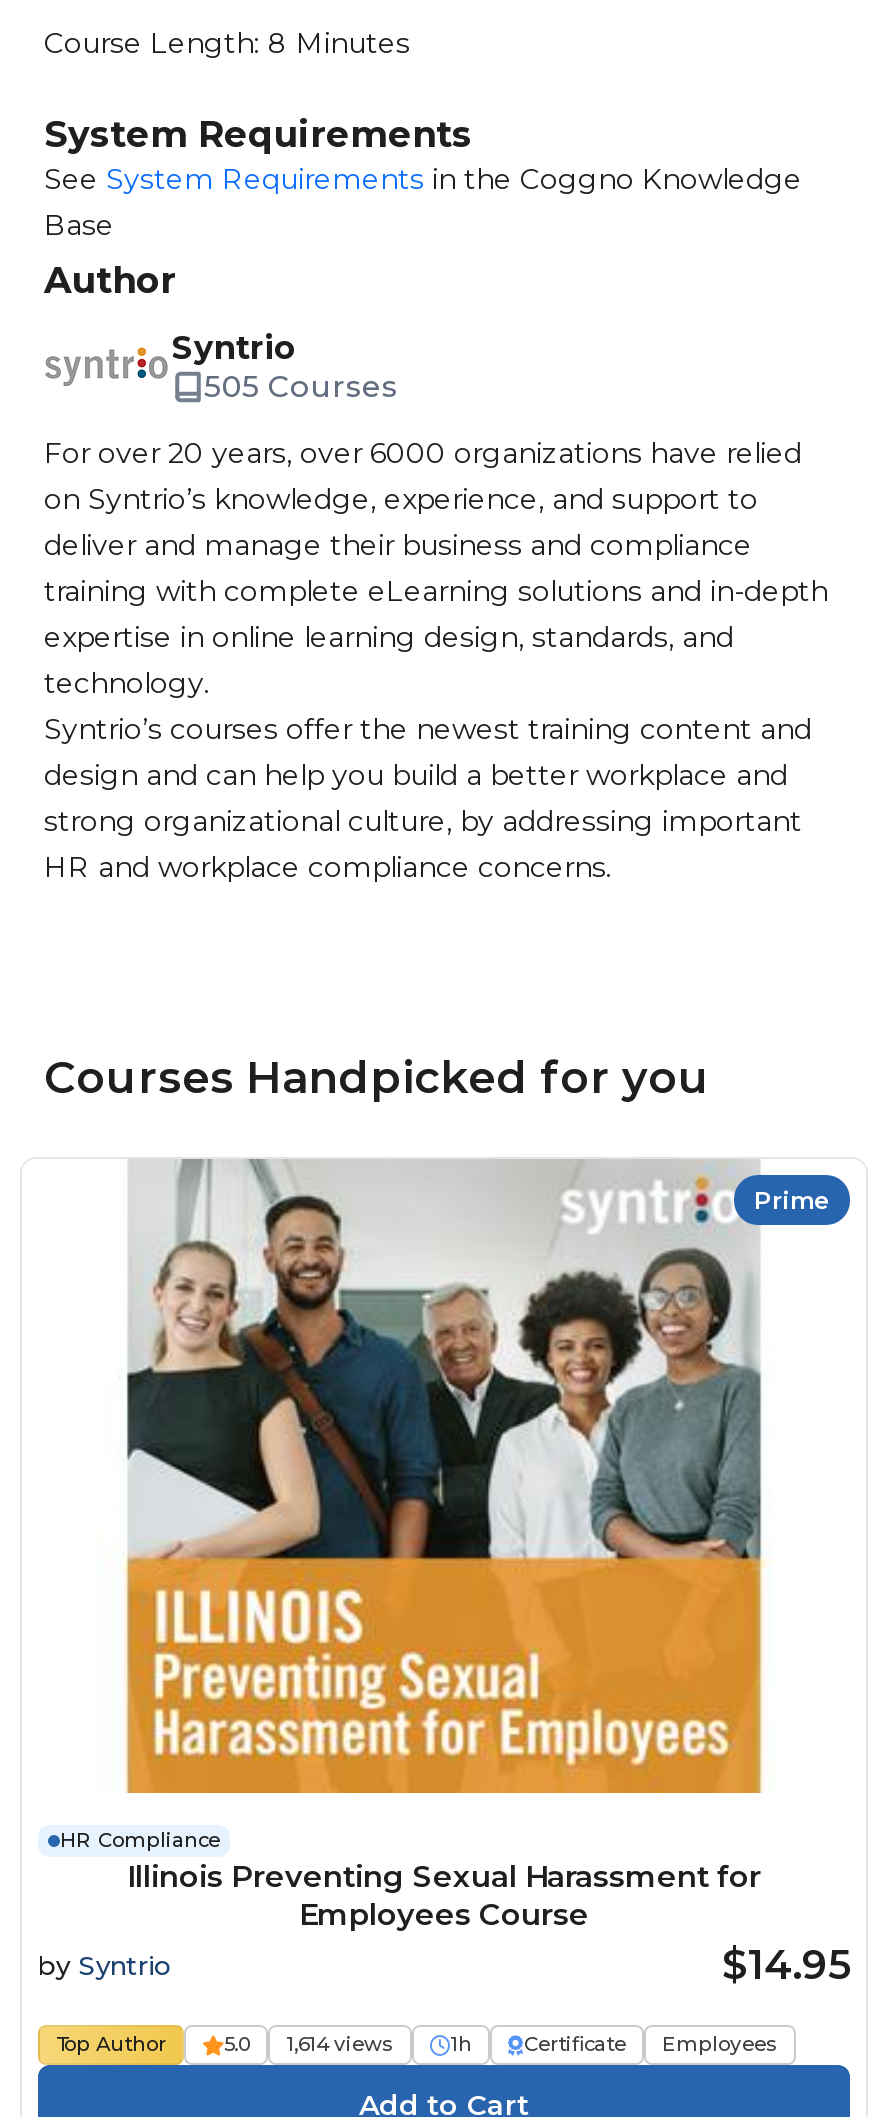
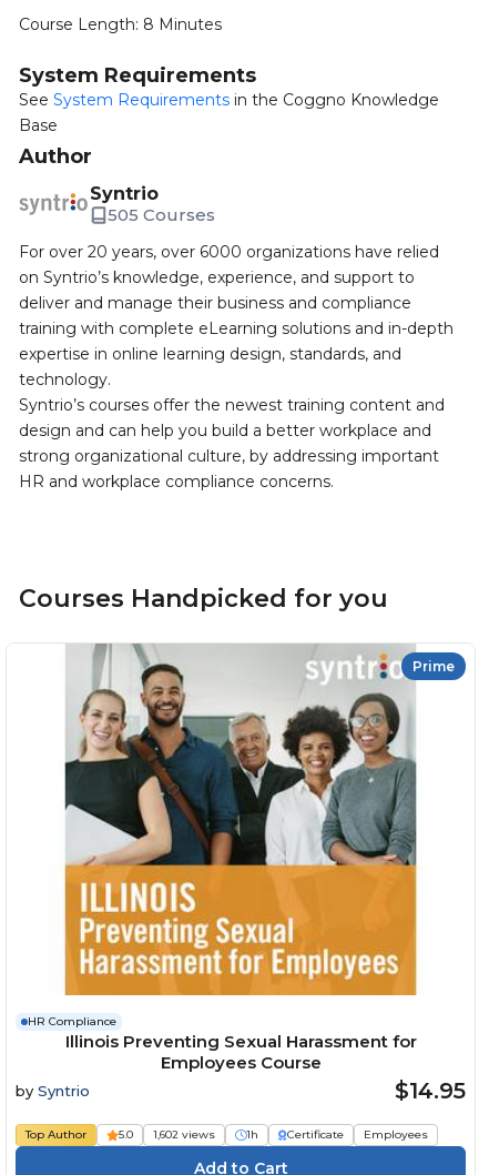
[224,2030,394,2056] 5.0 1,614 views -> [119,1127,215,1141] 5.0 1,602 views

